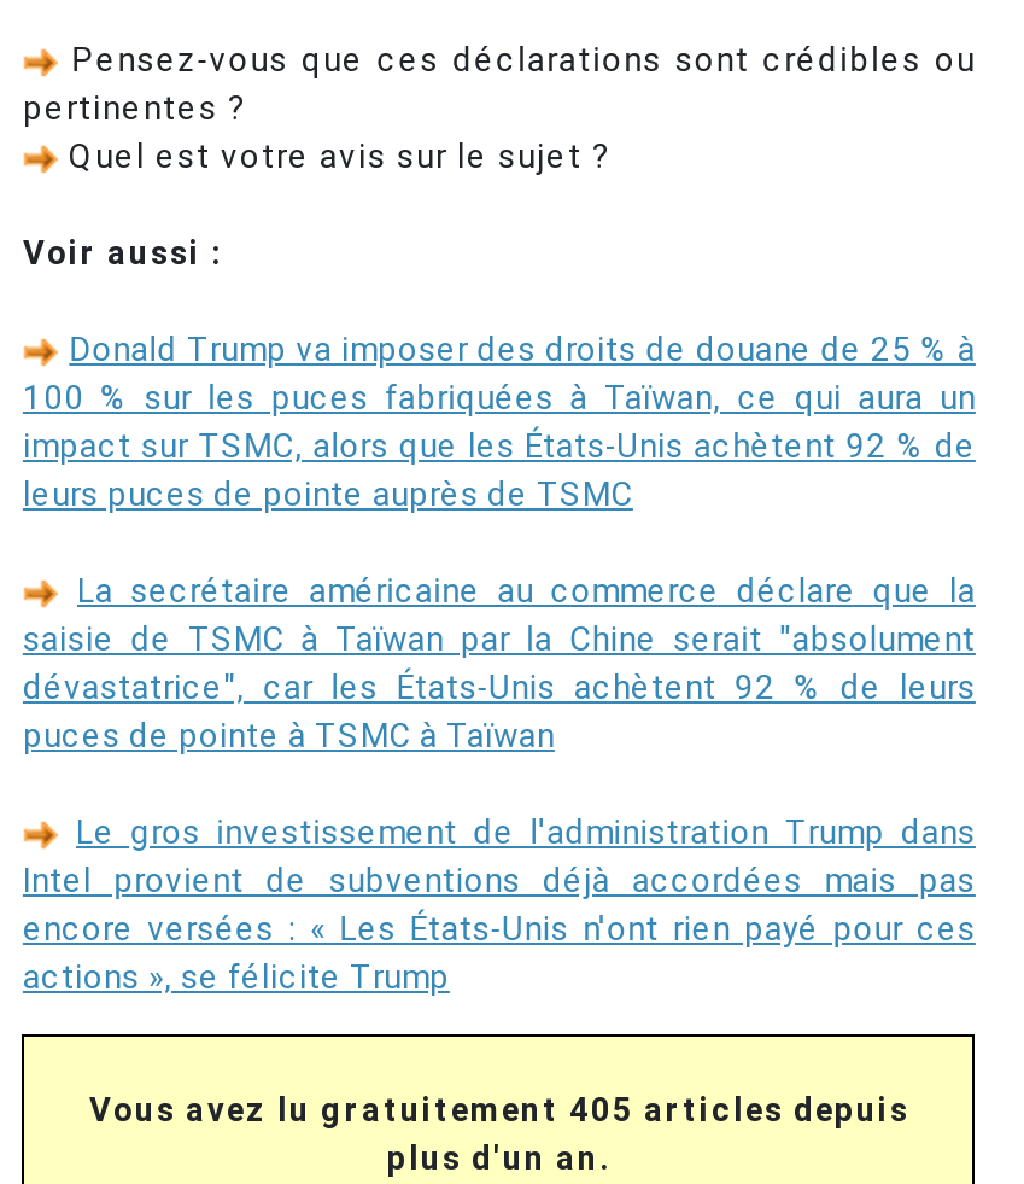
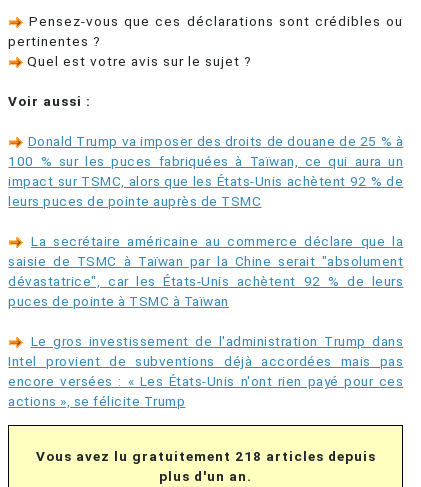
[89,1090,909,1128] Vous avez lu gratuitement 405 articles depuis -> [36,448,376,464] Vous avez lu gratuitement 218 articles depuis

